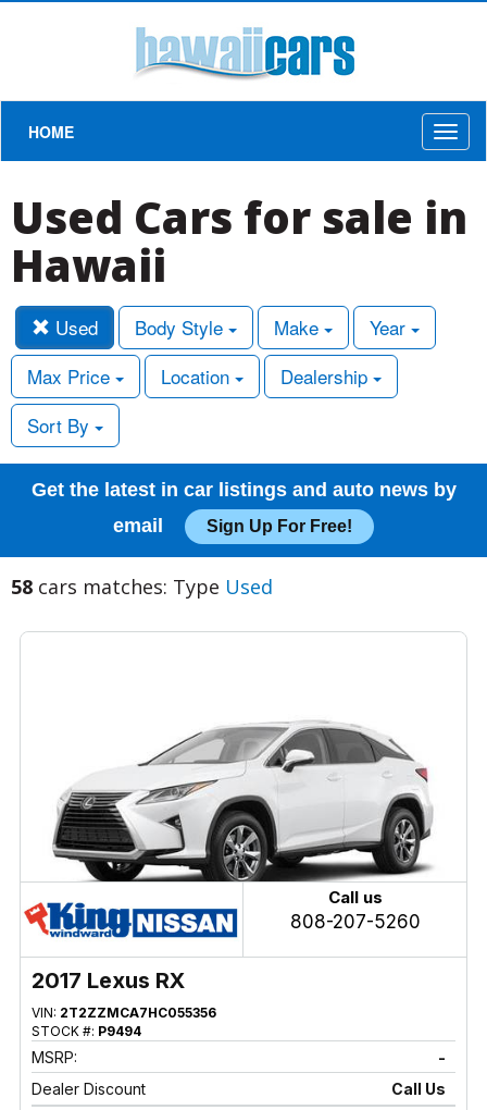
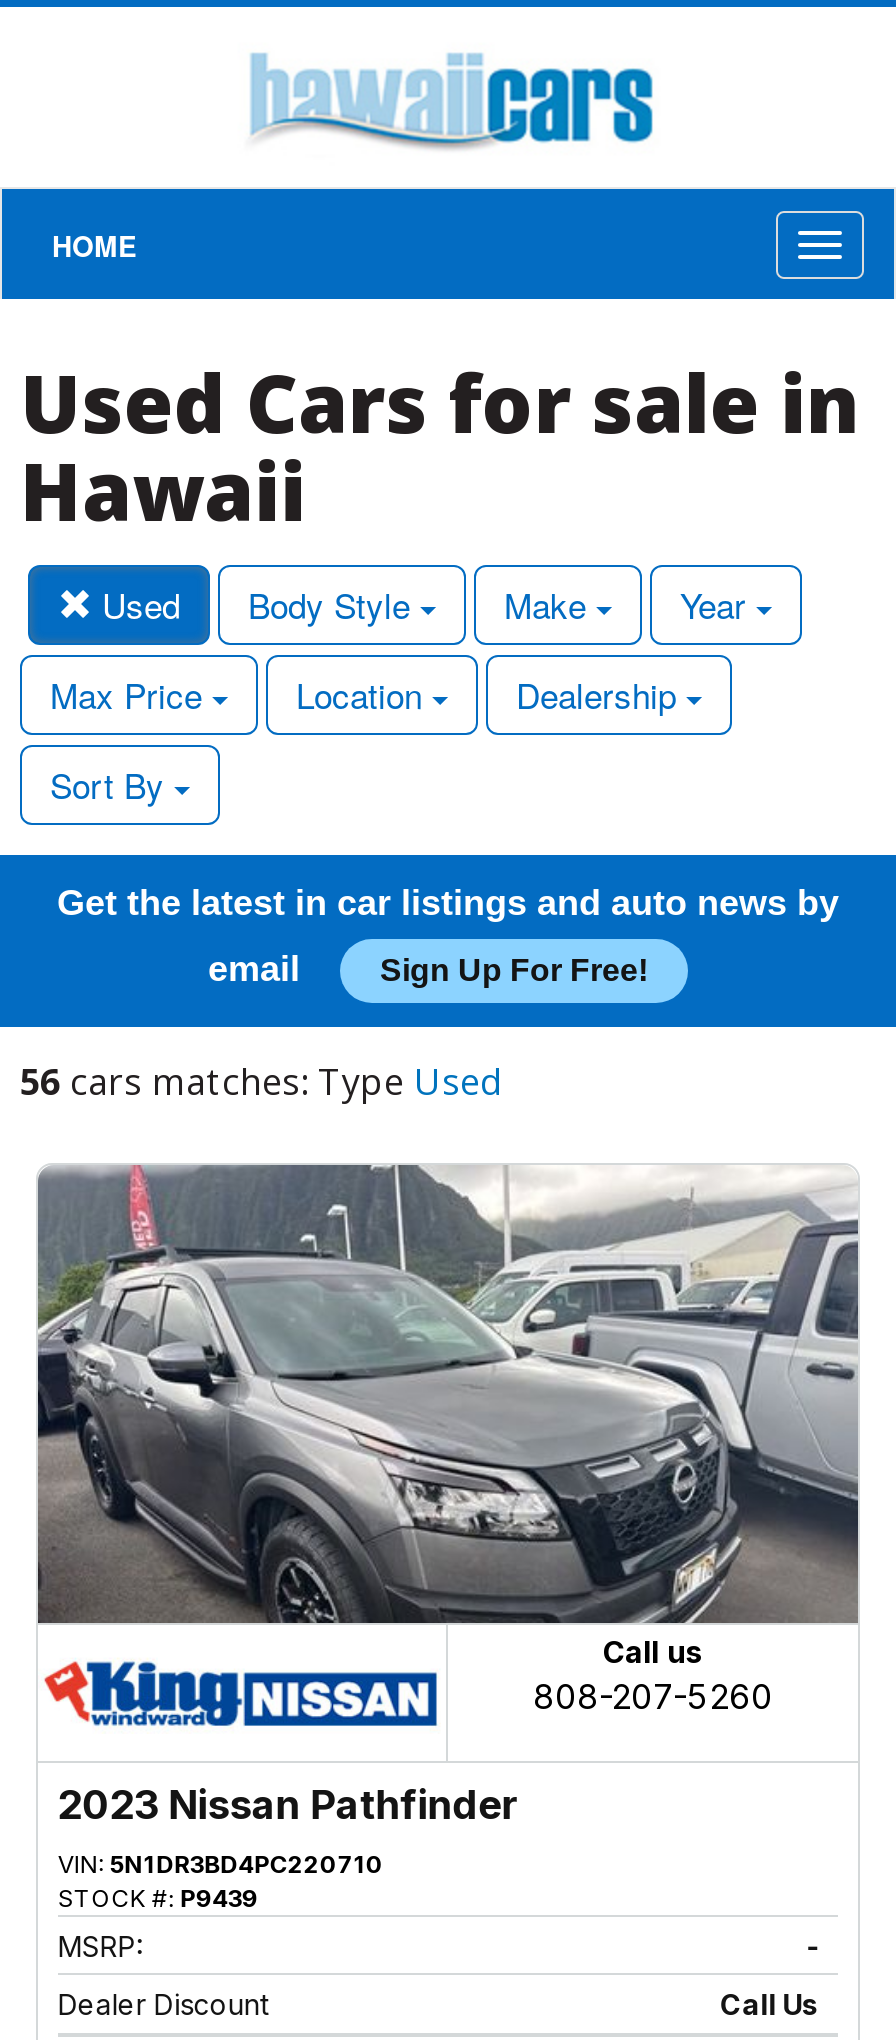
[11,573,273,600] 58 cars matches: Type Used -> [20,1057,502,1105] 56 cars matches: Type Used
[21,632,466,881] [image] -> [36,1163,860,1625] [image]
[31,967,216,1039] 2017 Lexus RX | VIN: 2T2ZZMCA7HC055356 | STOCK #: P9494 -> [58,1781,518,1913] 2023 Nissan Pathfinder | VIN: 5N1DR3BD4PC220710 | STOCK #: P9439

